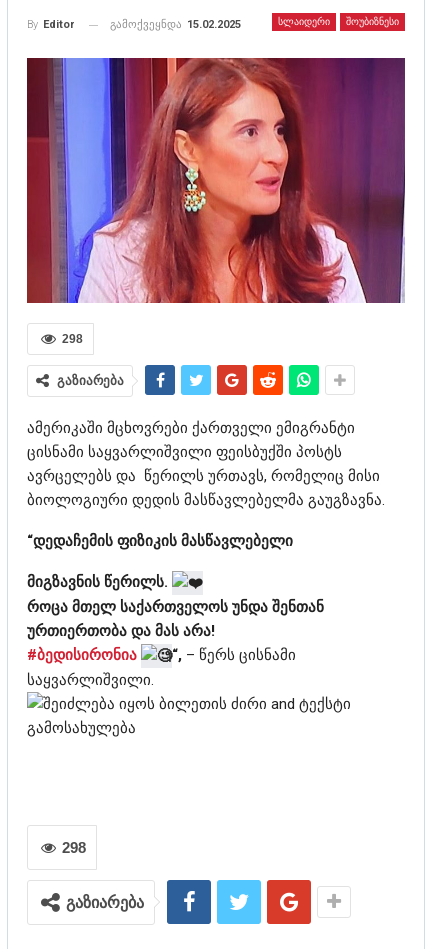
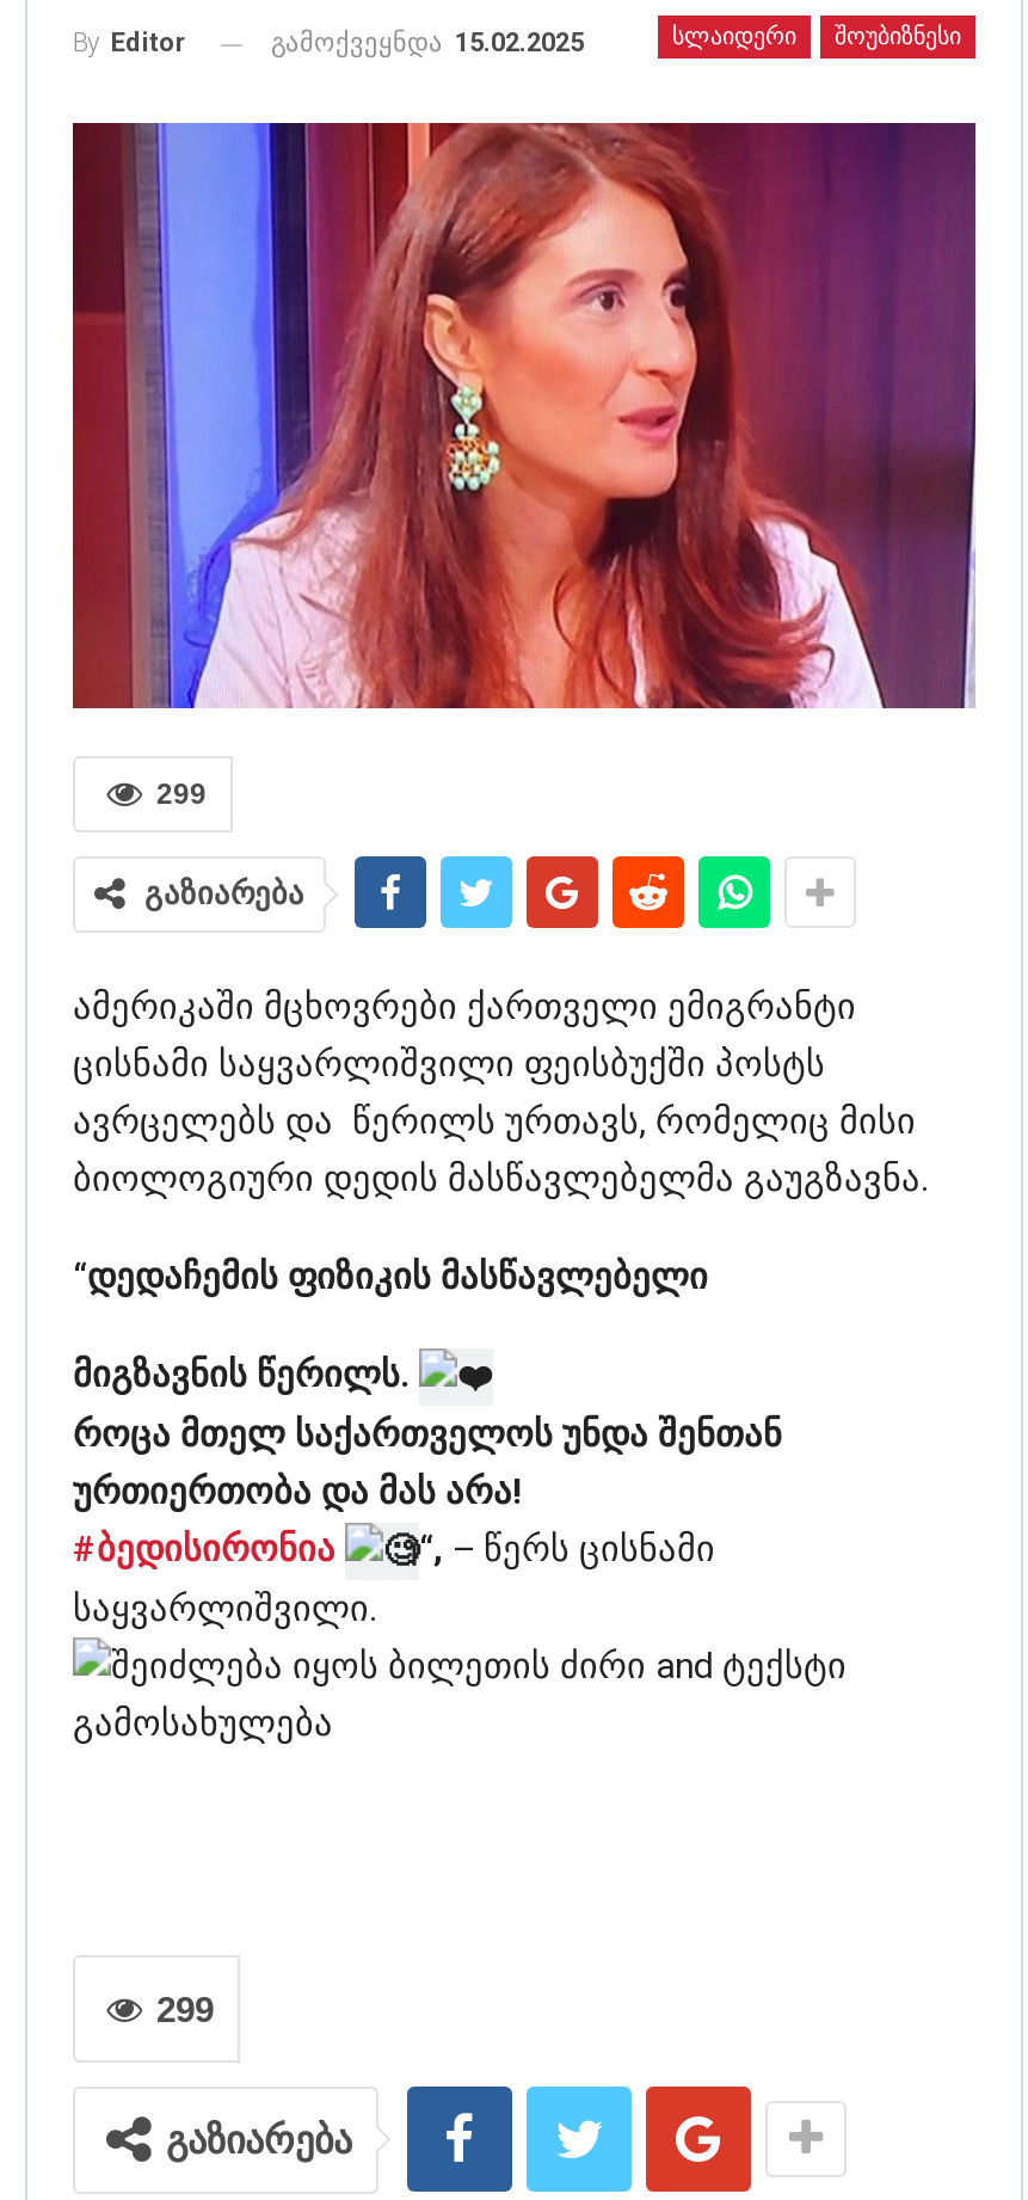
[62,332,83,346] 298 -> [156,777,207,811] 299
[62,839,86,856] 298 -> [156,1988,214,2029] 299

